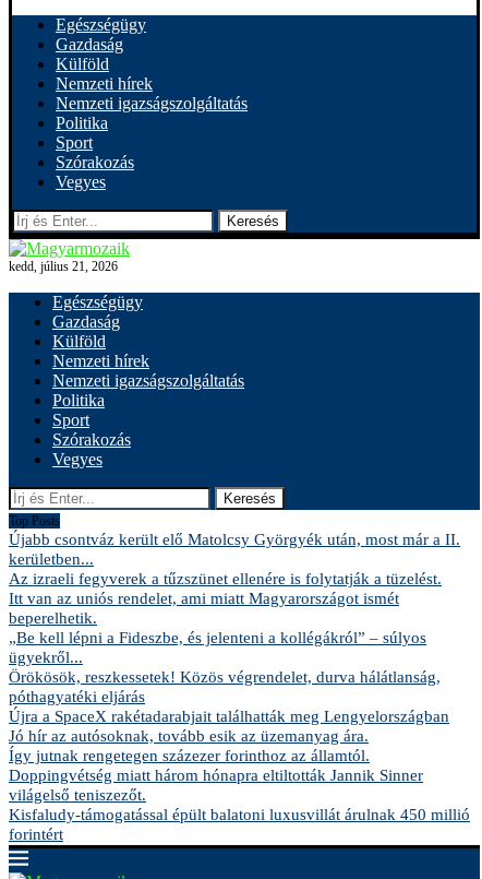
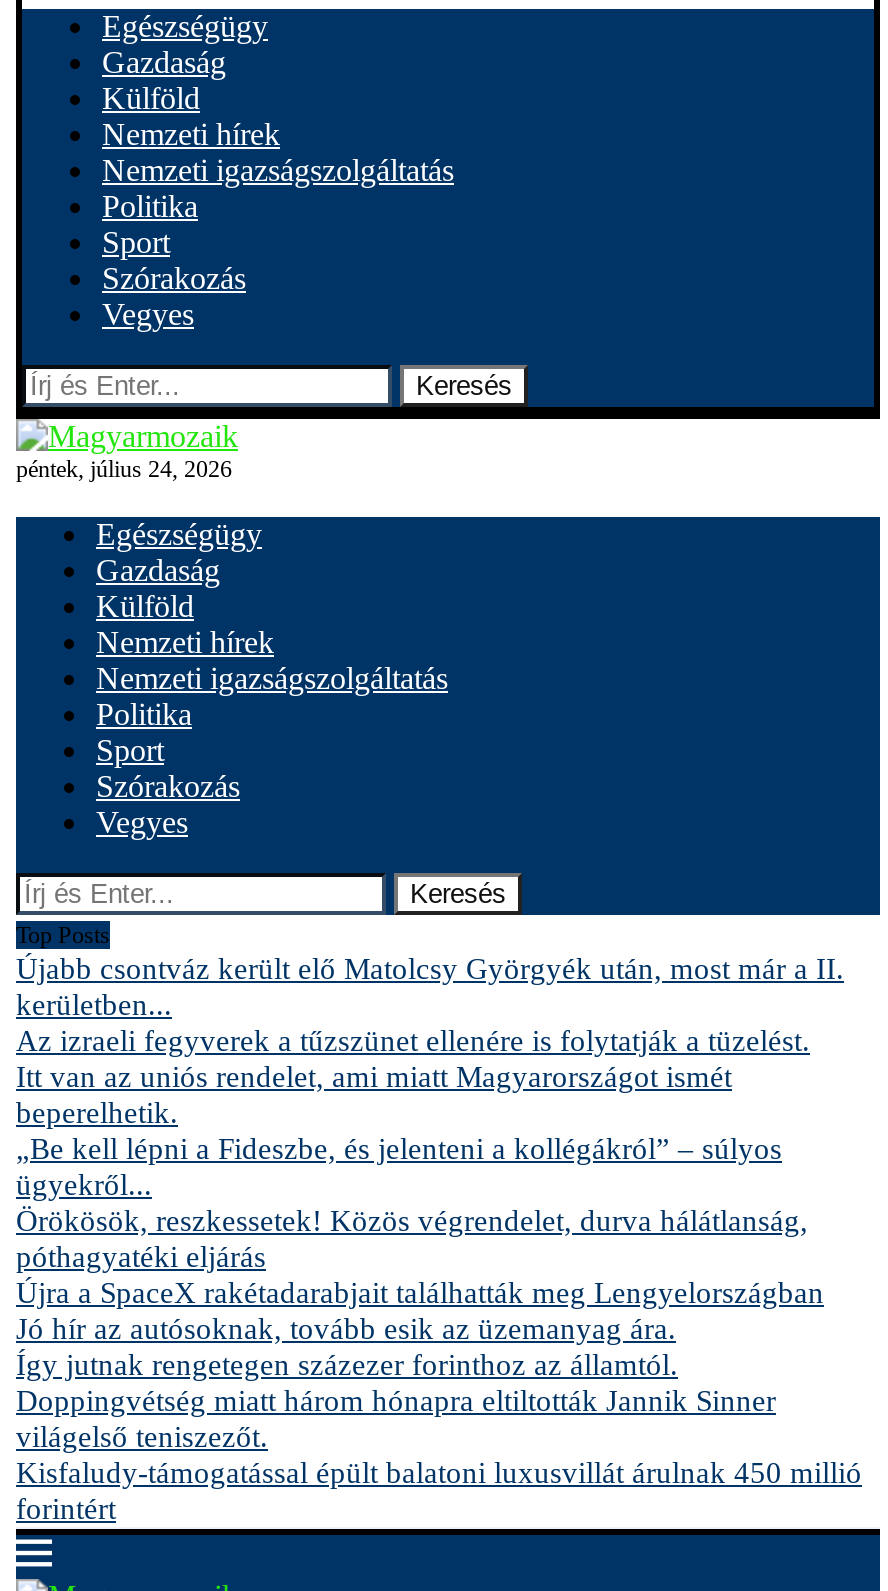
[9,259,118,274] kedd, július 21, 2026 -> [16,455,232,483] péntek, július 24, 2026

